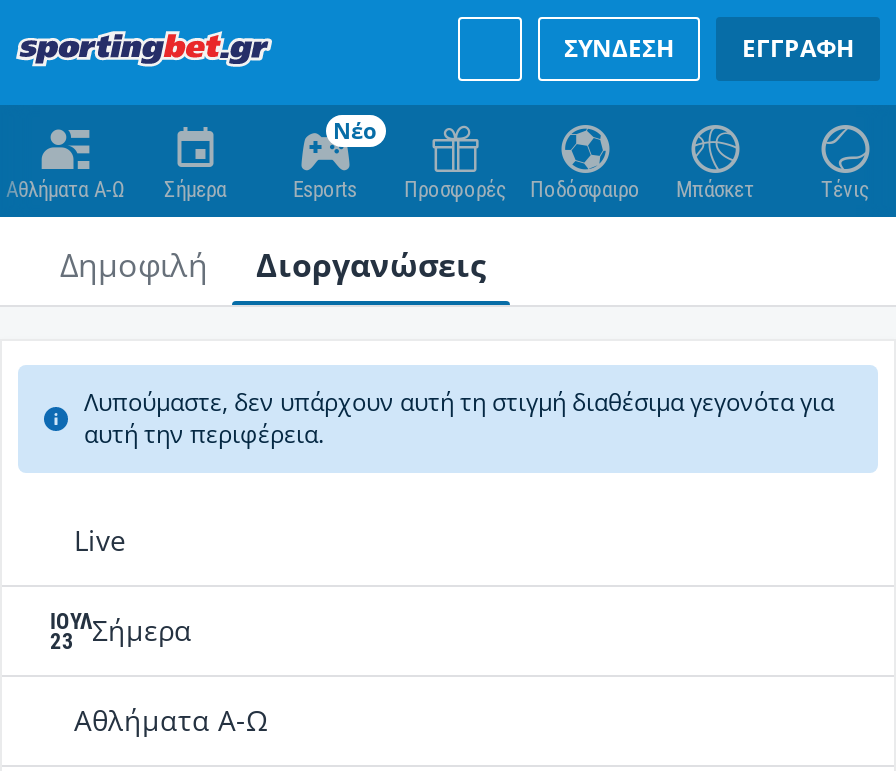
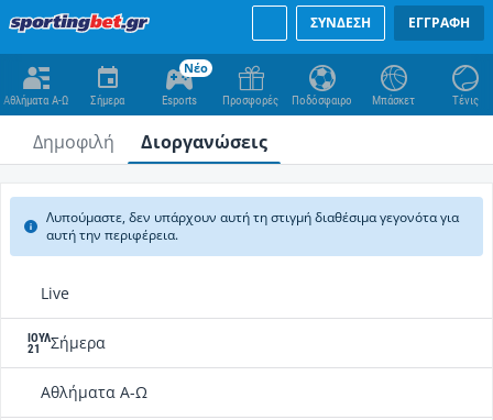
[50,609,192,655] 23 ΙΟΥΛ Σήμερα -> [28,331,106,356] 21 ΙΟΥΛ Σήμερα

